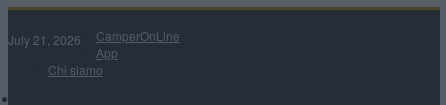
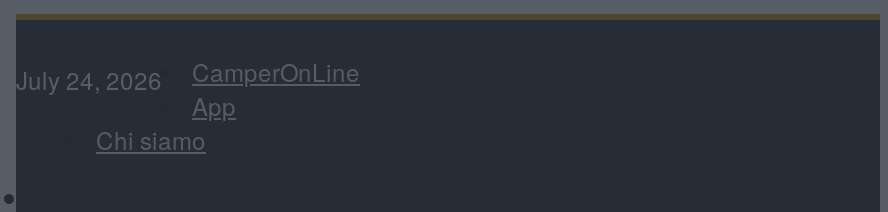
[8,27,180,48] July 21, 2026 CamperOnLine -> [16,54,360,96] July 24, 2026 CamperOnLine

